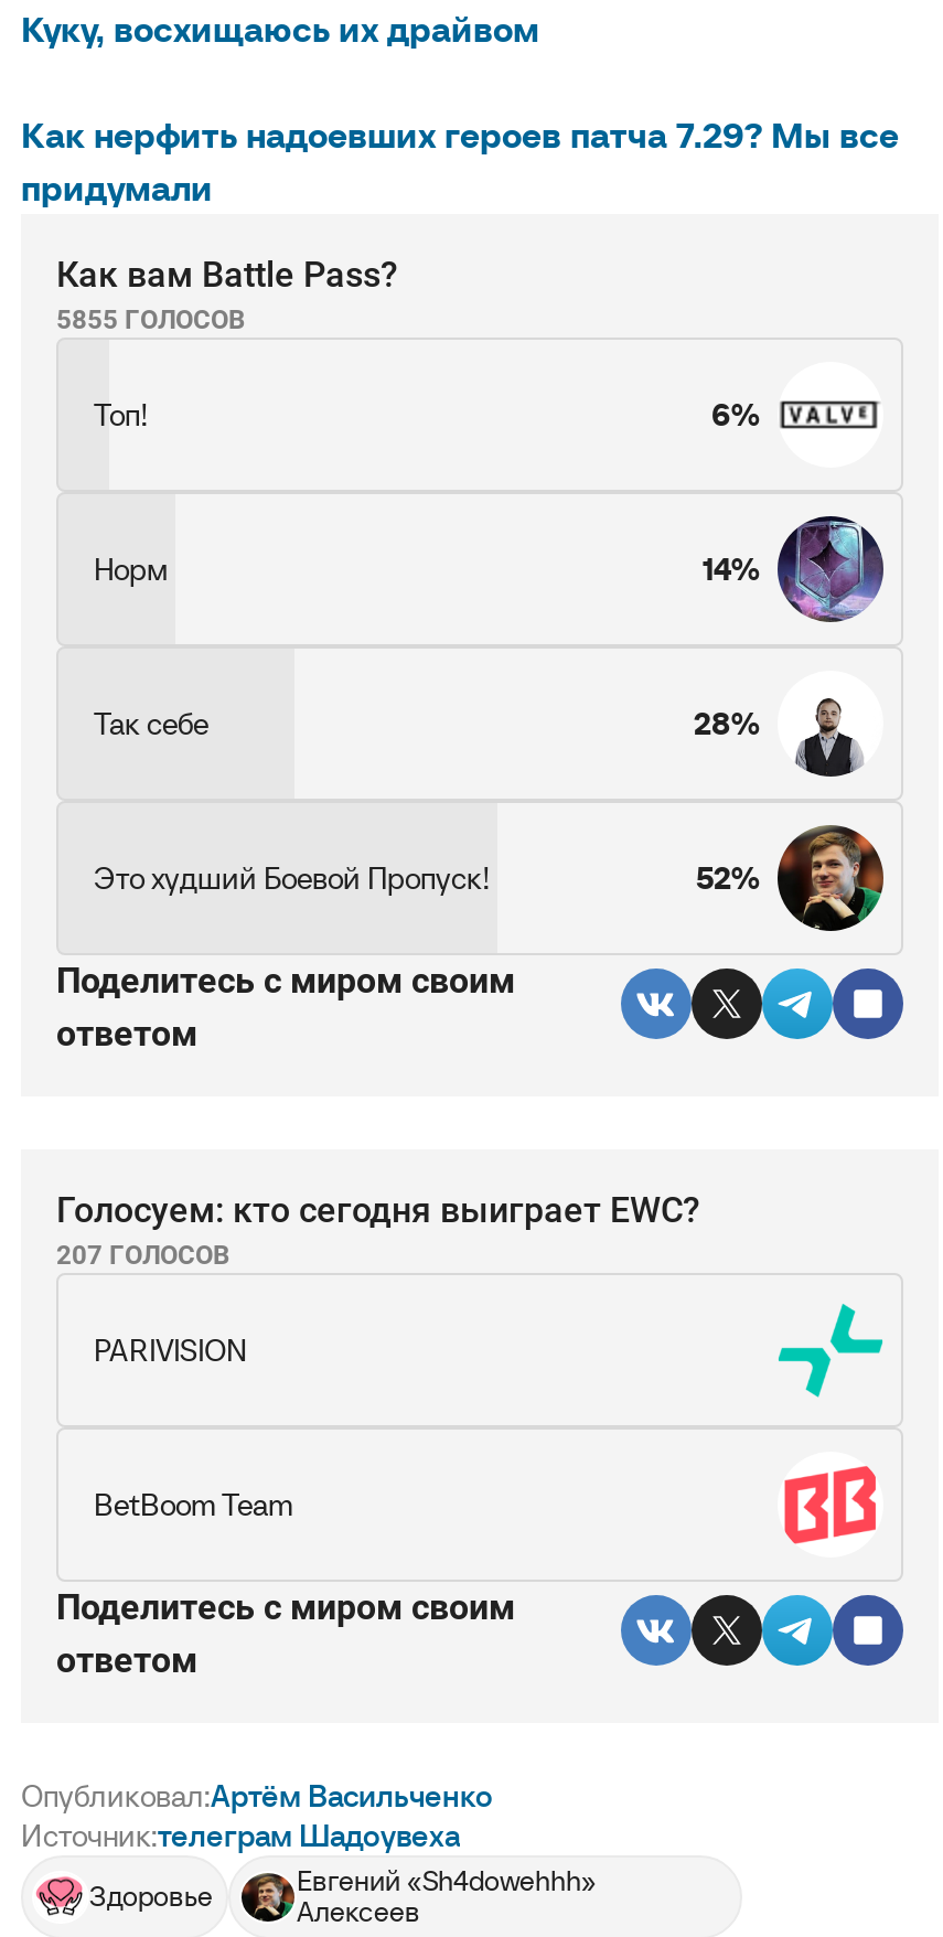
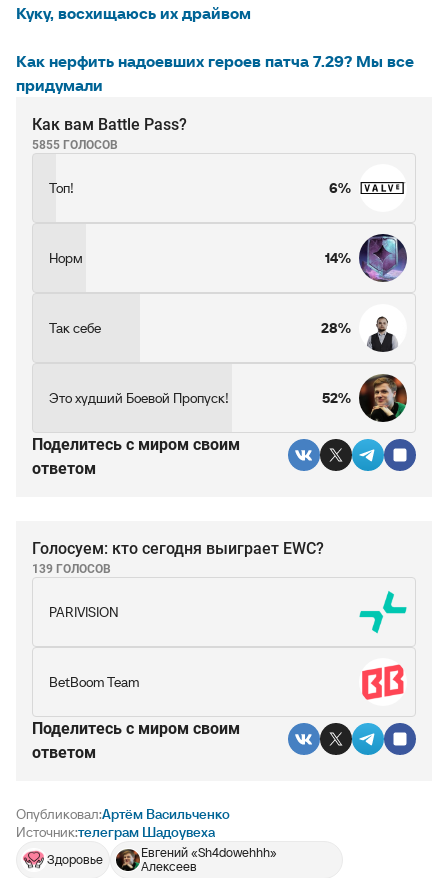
[56,1240,231,1271] 207 ГОЛОСОВ -> [32,562,111,576] 139 ГОЛОСОВ

